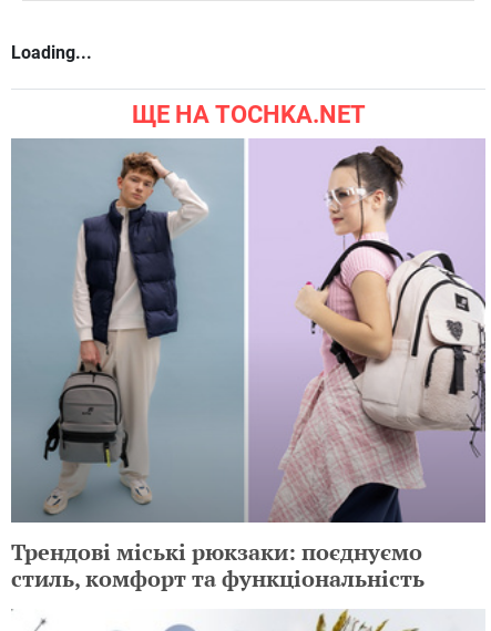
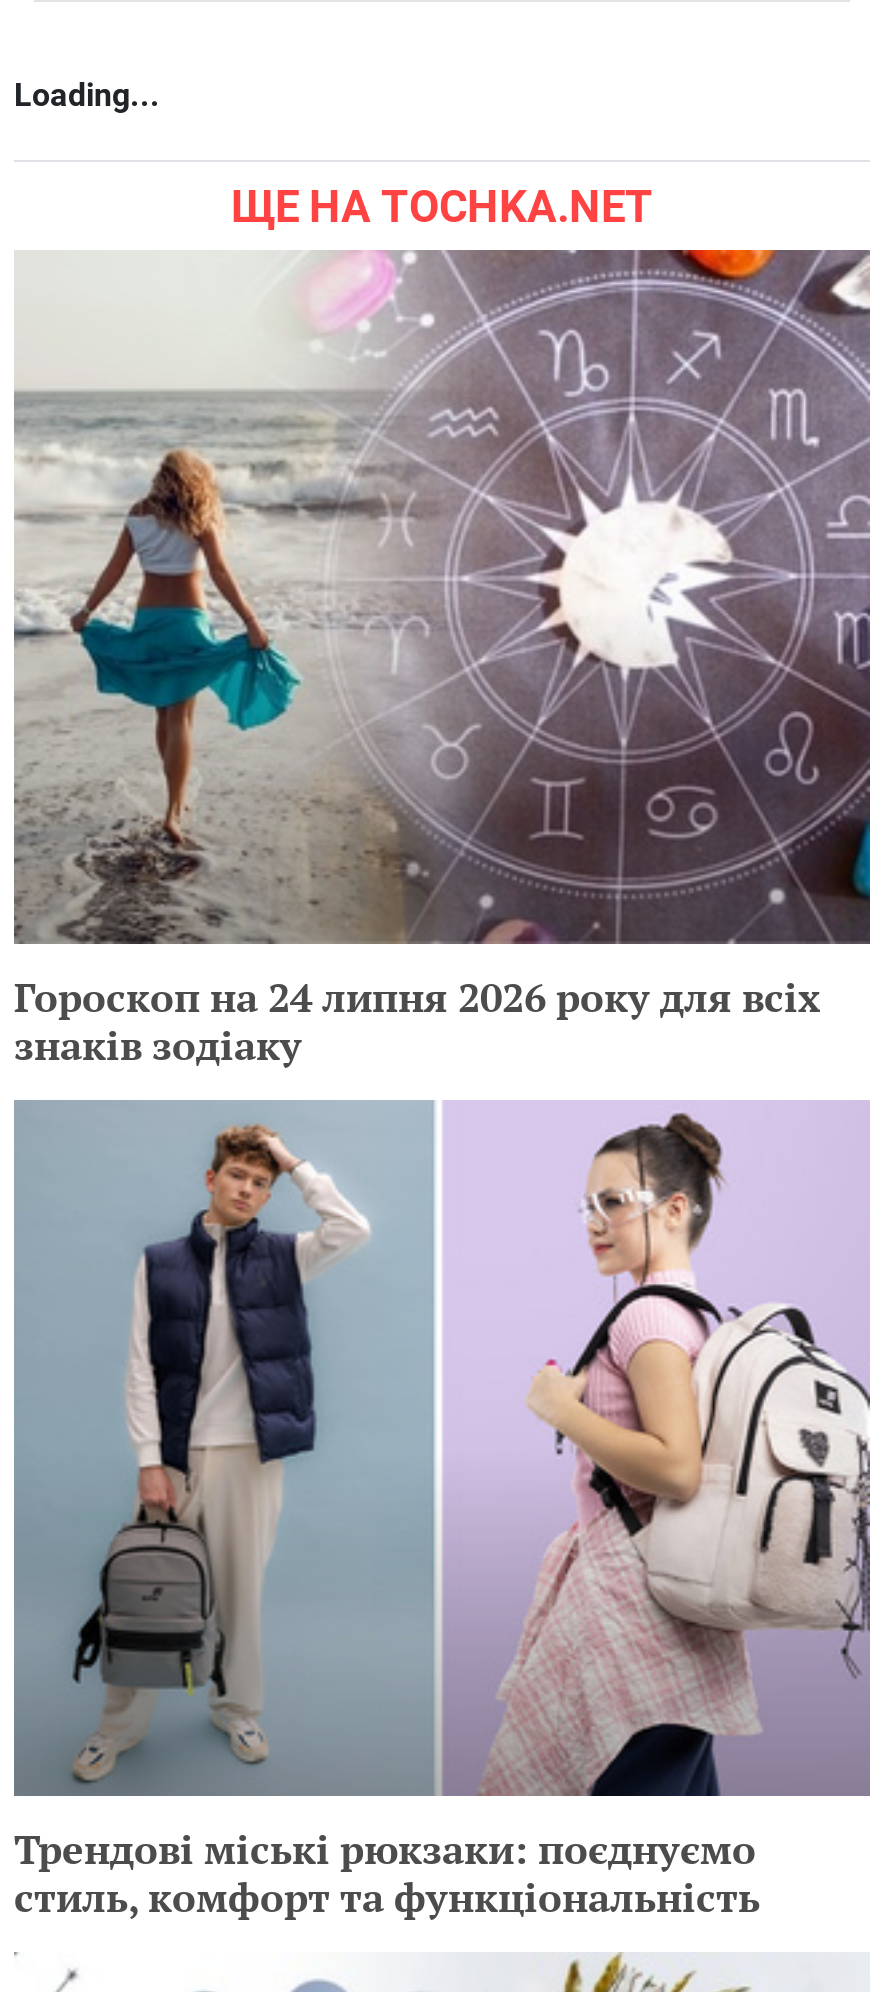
none -> [14,248,872,1073] [image] | Гороскоп на 24 липня 2026 року для всіх | знаків зодіаку

